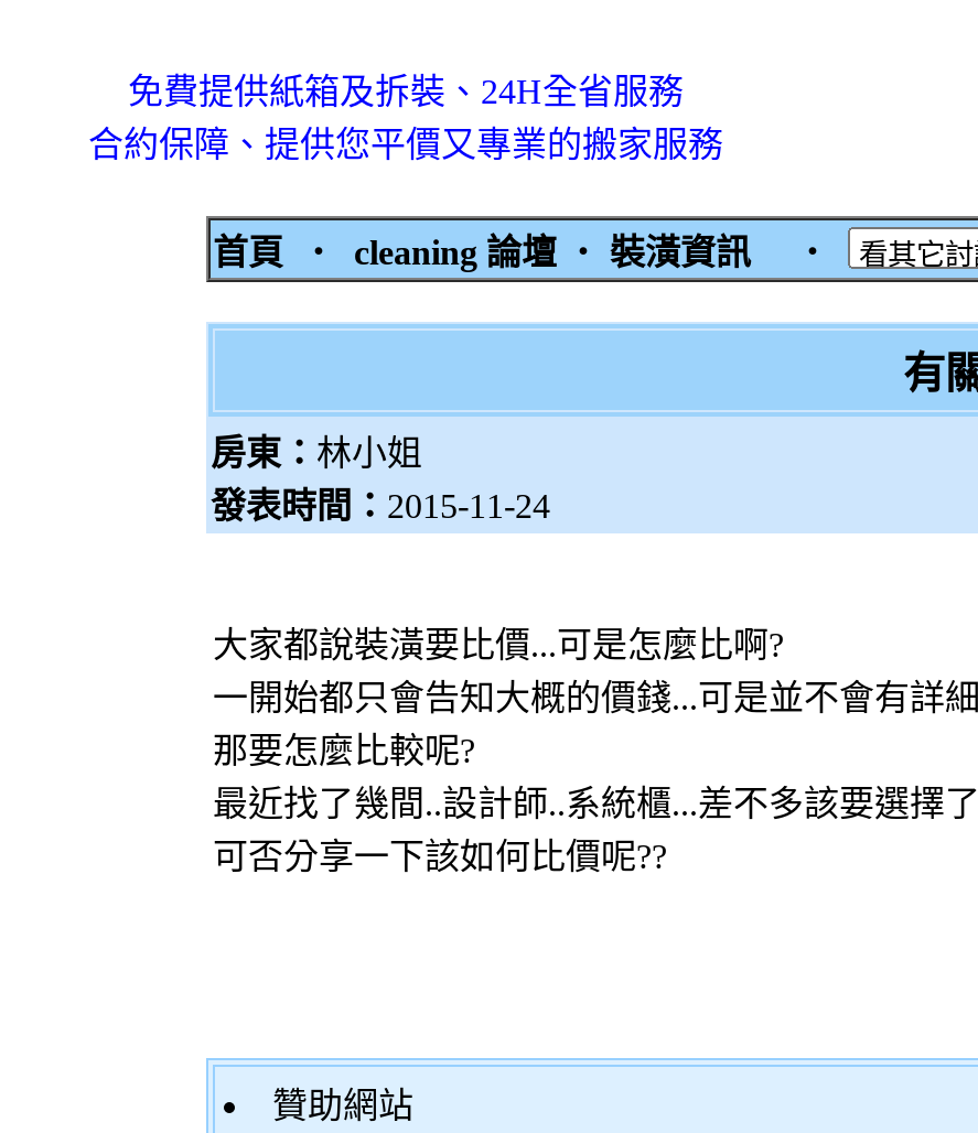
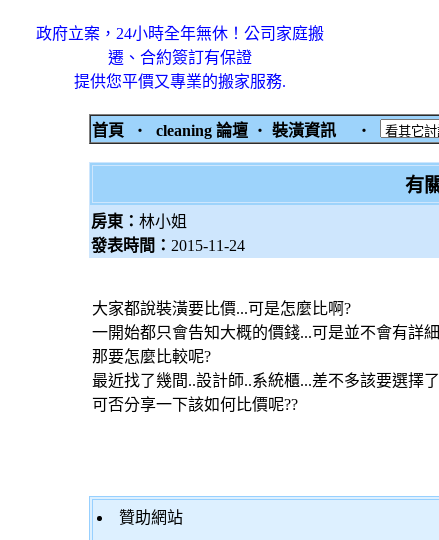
[88,73,723,163] 免費提供紙箱及拆裝、24H全省服務 | 合約保障、提供您平價又專業的搬家服務 -> [35,25,323,90] 政府立案，24小時全年無休！公司家庭搬 | 遷、合約簽訂有保證 | 提供您平價又專業的搬家服務.

